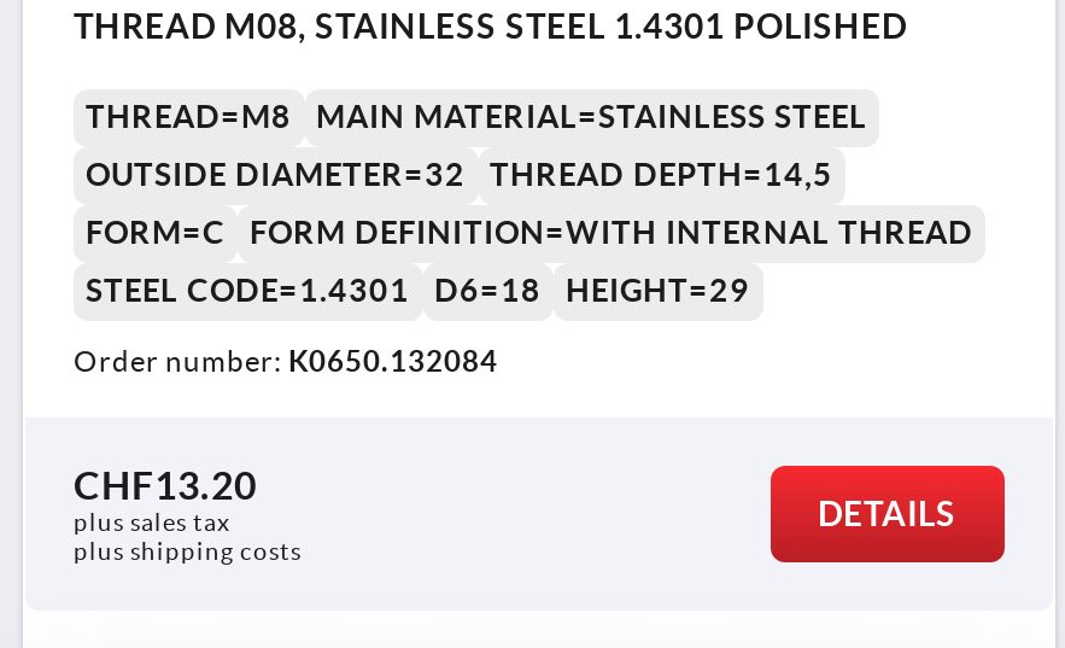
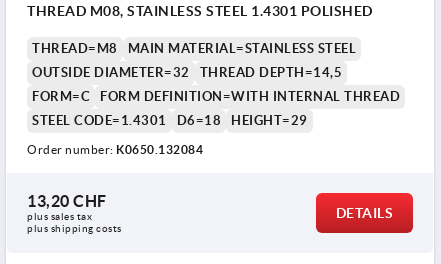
[74,462,257,506] CHF13.20 -> [27,191,106,209] 13,20 CHF

